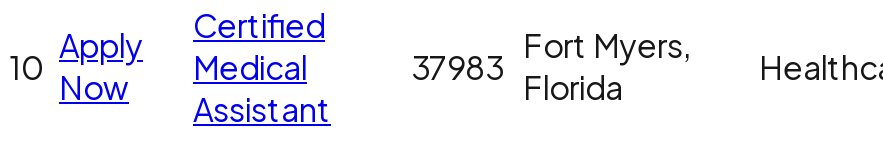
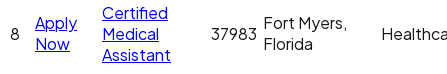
[9,47,307,109] 10 Now Medical -> [10,23,159,54] 8 Now Medical

